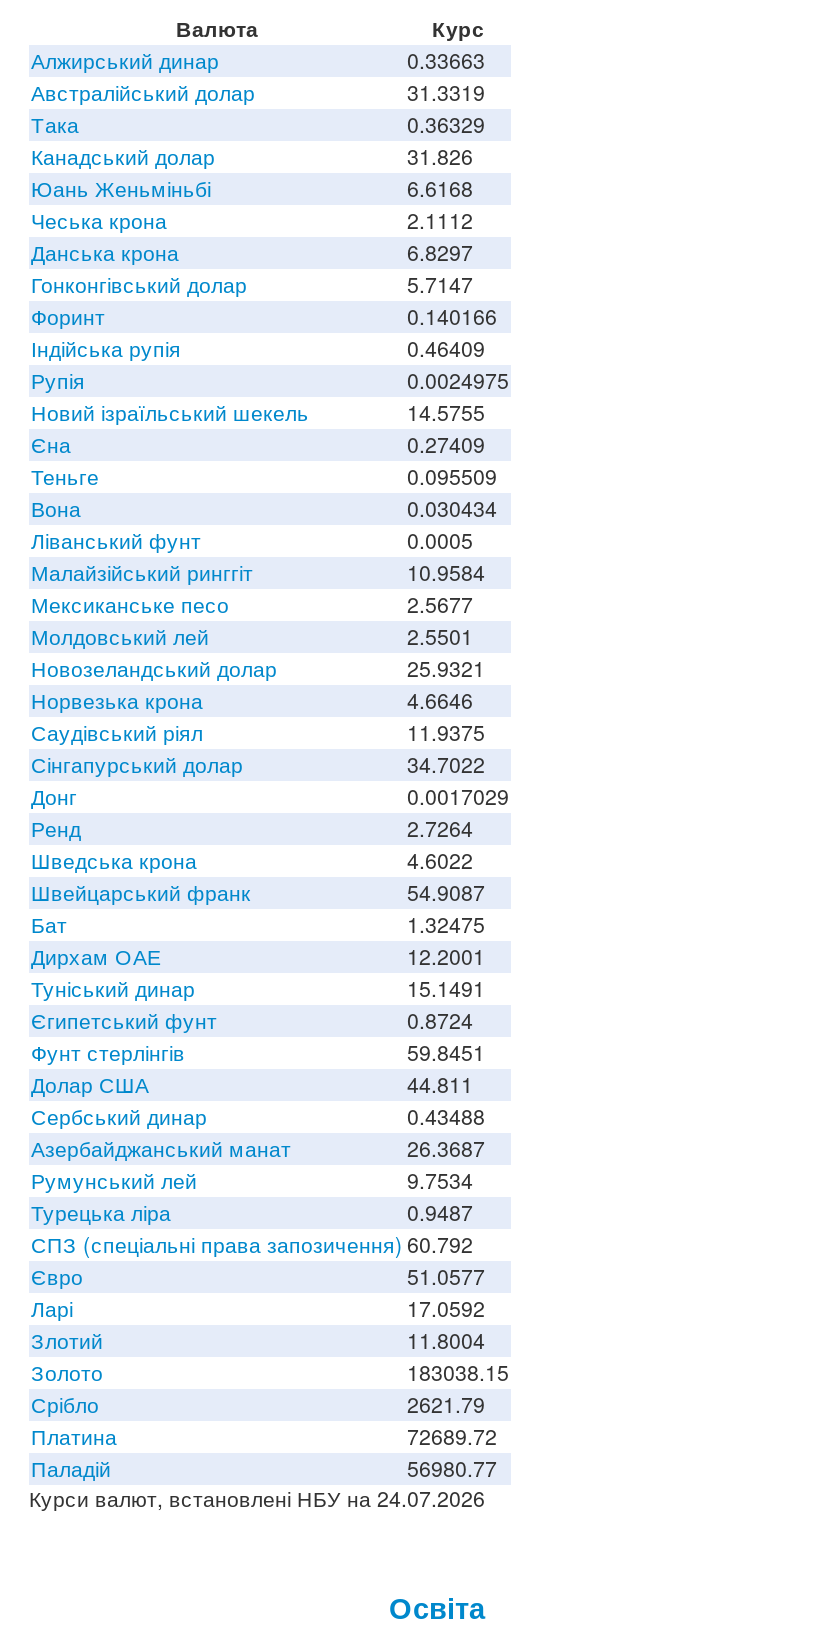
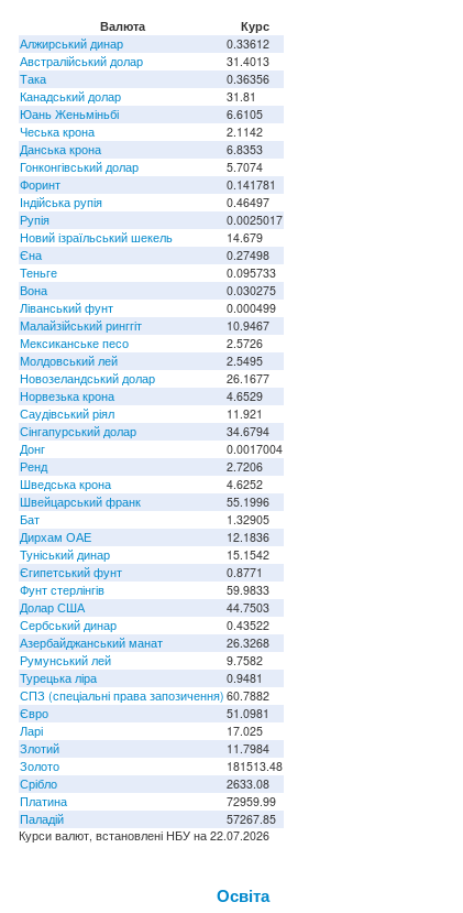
[407,45,485,75] 0.33663 -> [227,35,269,52] 0.33612
[407,77,485,107] 31.3319 -> [227,53,269,69] 31.4013
[407,109,485,139] 0.36329 -> [227,70,269,87] 0.36356
[407,141,473,171] 31.826 -> [227,88,256,105] 31.81
[407,173,473,203] 6.6168 -> [227,106,263,122] 6.6105
[407,205,473,235] 2.1112 -> [227,123,263,140] 2.1142
[407,237,473,267] 6.8297 -> [227,141,263,157] 6.8353
[407,269,473,299] 5.7147 -> [227,159,263,175] 5.7074
[407,301,497,331] 0.140166 -> [227,176,276,193] 0.141781
[407,333,485,363] 0.46409 -> [227,194,269,210] 0.46497
[407,365,509,395] 0.0024975 -> [227,211,283,228] 0.0025017
[407,397,485,427] 14.5755 -> [227,229,263,246] 14.679
[407,429,485,459] 0.27409 -> [227,247,269,263] 0.27498
[407,461,497,491] 0.095509 -> [227,264,276,281] 0.095733
[407,493,497,523] 0.030434 -> [227,282,276,298] 0.030275
[407,525,473,555] 0.0005 -> [227,300,276,316] 0.000499
[407,557,485,587] 10.9584 -> [227,317,269,334] 10.9467
[407,589,473,619] 2.5677 -> [227,335,263,351] 2.5726
[407,621,473,651] 2.5501 -> [227,352,263,369] 2.5495
[407,653,485,683] 25.9321 -> [227,370,269,387] 26.1677
[407,685,473,715] 4.6646 -> [227,388,263,404] 4.6529
[407,717,485,747] 11.9375 -> [227,405,263,422] 11.921
[407,749,485,779] 34.7022 -> [227,423,269,439] 34.6794
[407,781,509,811] 0.0017029 -> [227,441,283,457] 0.0017004
[407,813,473,843] 2.7264 -> [227,458,263,475] 2.7206
[407,845,473,875] 4.6022 -> [227,476,263,492] 4.6252
[407,877,485,907] 54.9087 -> [227,493,269,510] 55.1996
[407,909,485,939] 1.32475 -> [227,511,269,528] 1.32905
[407,941,485,971] 12.2001 -> [227,529,269,545] 12.1836
[407,973,485,1003] 15.1491 -> [227,546,269,563] 15.1542
[407,1005,473,1035] 0.8724 -> [227,564,263,580] 0.8771
[407,1037,485,1067] 59.8451 -> [227,582,269,598] 59.9833
[407,1069,473,1099] 44.811 -> [227,599,269,616] 44.7503
[407,1101,485,1131] 0.43488 -> [227,617,269,633] 0.43522
[407,1133,485,1163] 26.3687 -> [227,634,269,651] 26.3268
[407,1165,473,1195] 9.7534 -> [227,652,263,669] 9.7582
[407,1197,473,1227] 0.9487 -> [227,670,263,686] 0.9481
[31,1229,473,1259] СПЗ (спеціальні права запозичення) 60.792 -> [20,687,269,704] СПЗ (спеціальні права запозичення) 60.7882
[407,1261,485,1291] 51.0577 -> [227,705,269,721] 51.0981
[407,1293,485,1323] 17.0592 -> [227,722,263,739] 17.025
[407,1325,485,1355] 11.8004 -> [227,740,269,757] 11.7984
[407,1357,509,1387] 183038.15 -> [227,758,283,774] 181513.48
[407,1389,485,1419] 2621.79 -> [227,775,269,792] 2633.08
[407,1421,497,1451] 72689.72 -> [227,793,276,809] 72959.99
[407,1453,497,1483] 56980.77 -> [227,811,276,827] 57267.85
[29,1483,485,1513] Курси валют, встановлені НБУ на 24.07.2026 -> [19,827,269,844] Курси валют, встановлені НБУ на 22.07.2026

